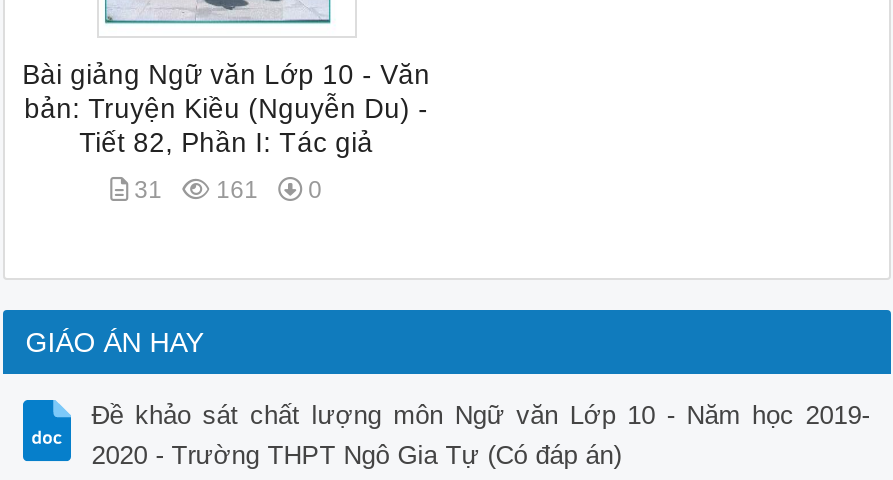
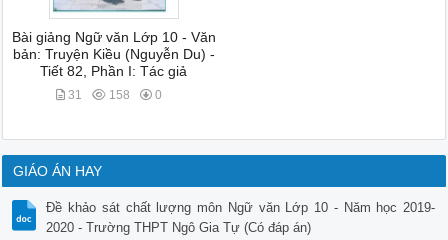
[134,176,322,204] 31 161 0 -> [68,88,162,102] 31 158 0

